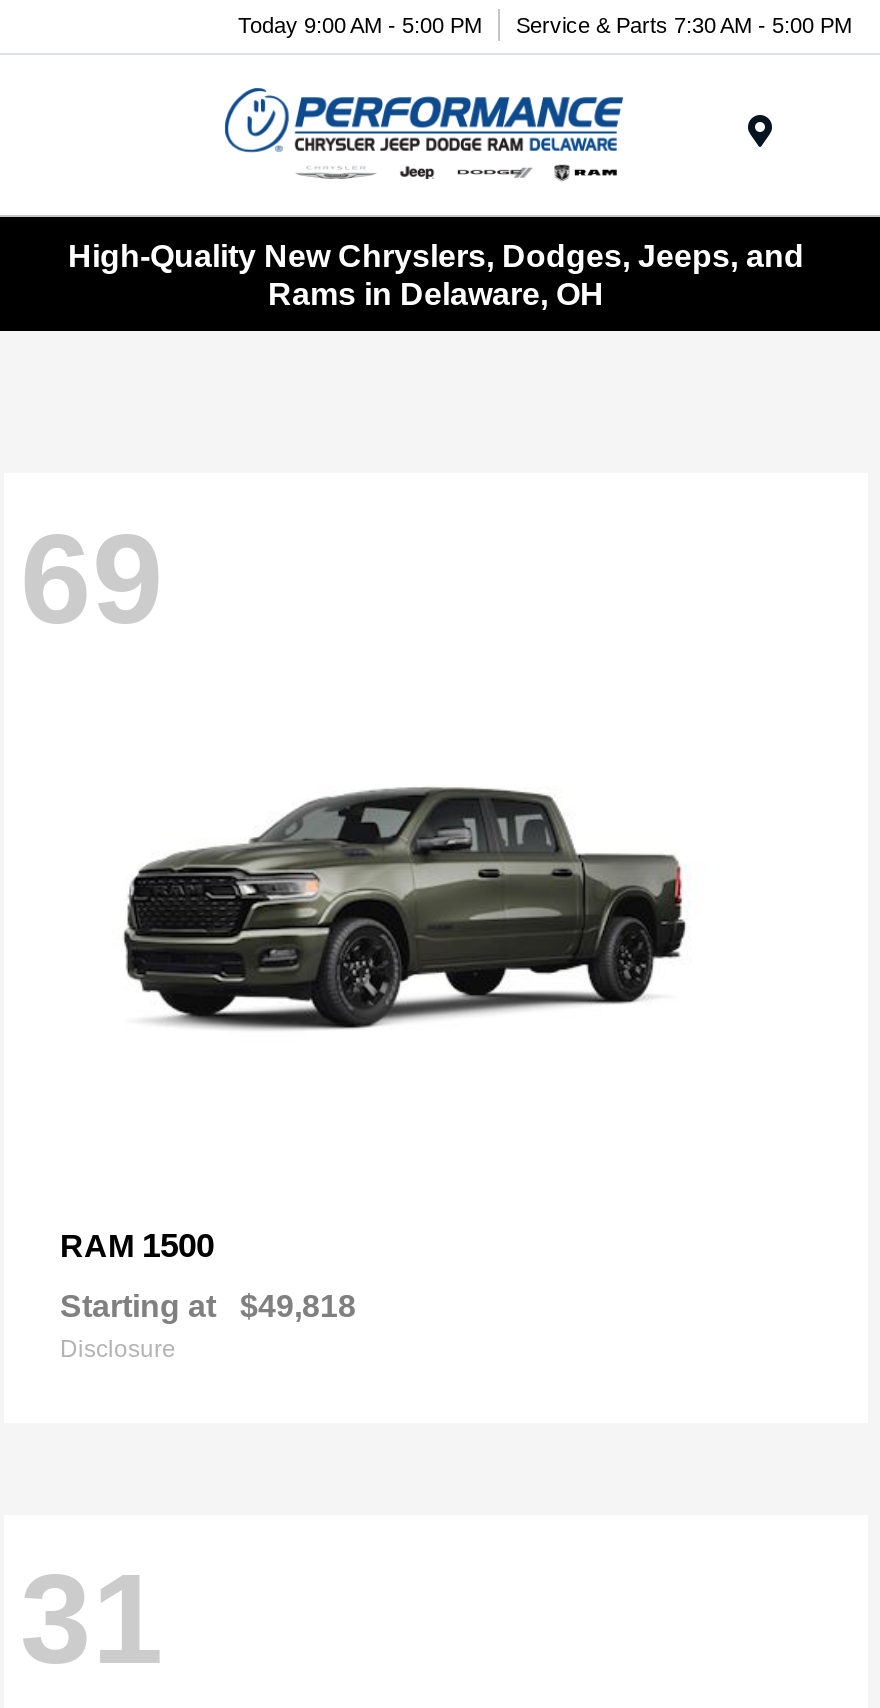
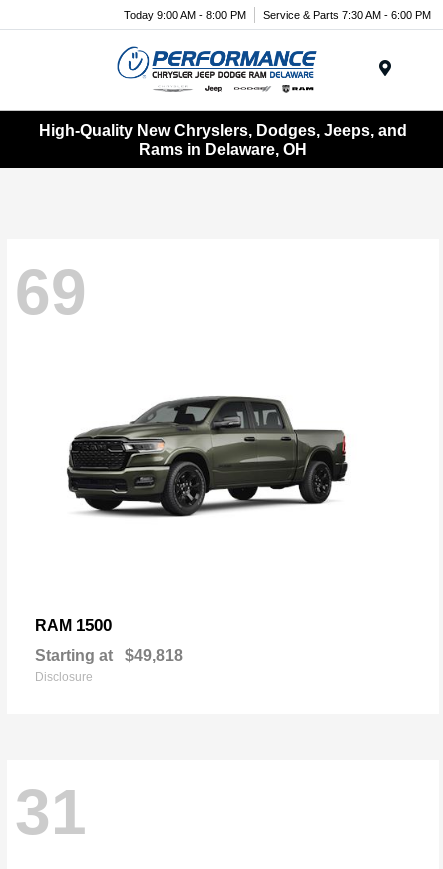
[238,12,482,36] Today 9:00 AM - 5:00 PM -> [124,8,246,20] Today 9:00 AM - 8:00 PM
[516,12,852,36] Service & Parts 7:30 AM - 5:00 PM -> [263,8,431,20] Service & Parts 7:30 AM - 6:00 PM

